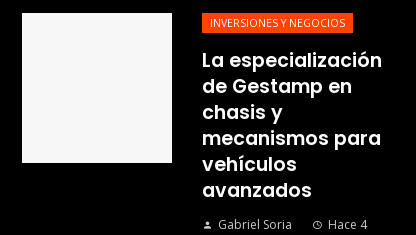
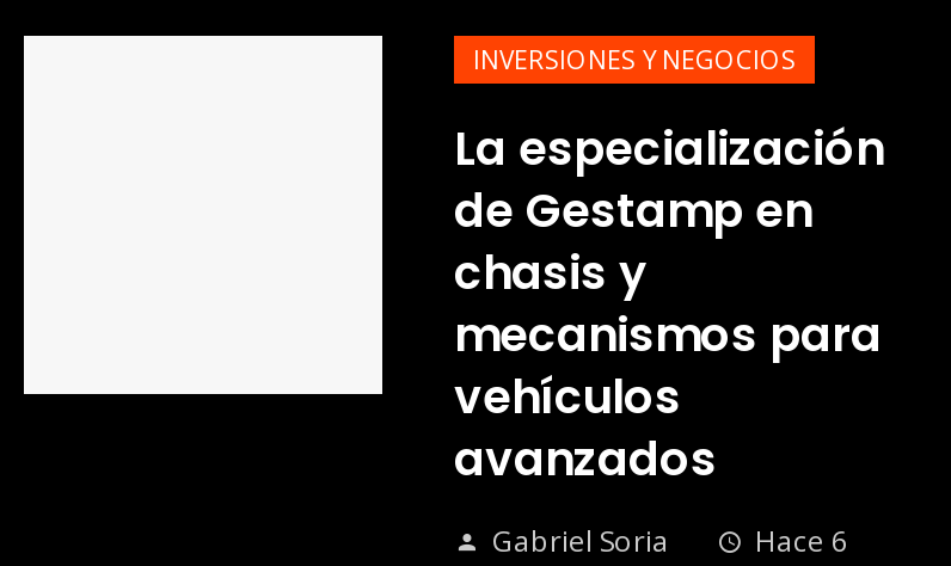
[328,216,367,233] Hace 4 -> [755,521,848,561] Hace 6

